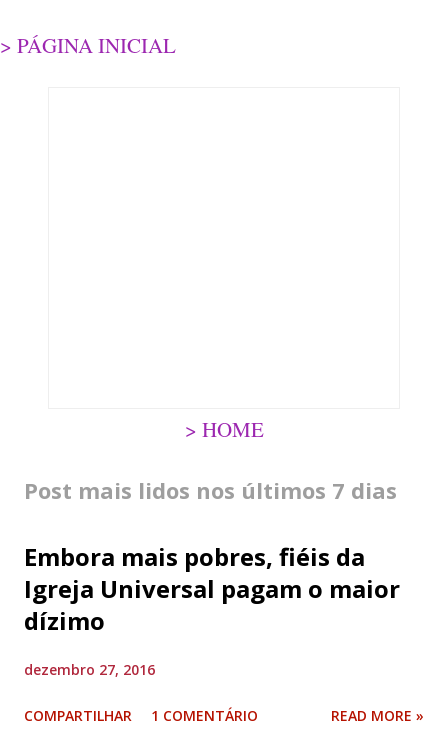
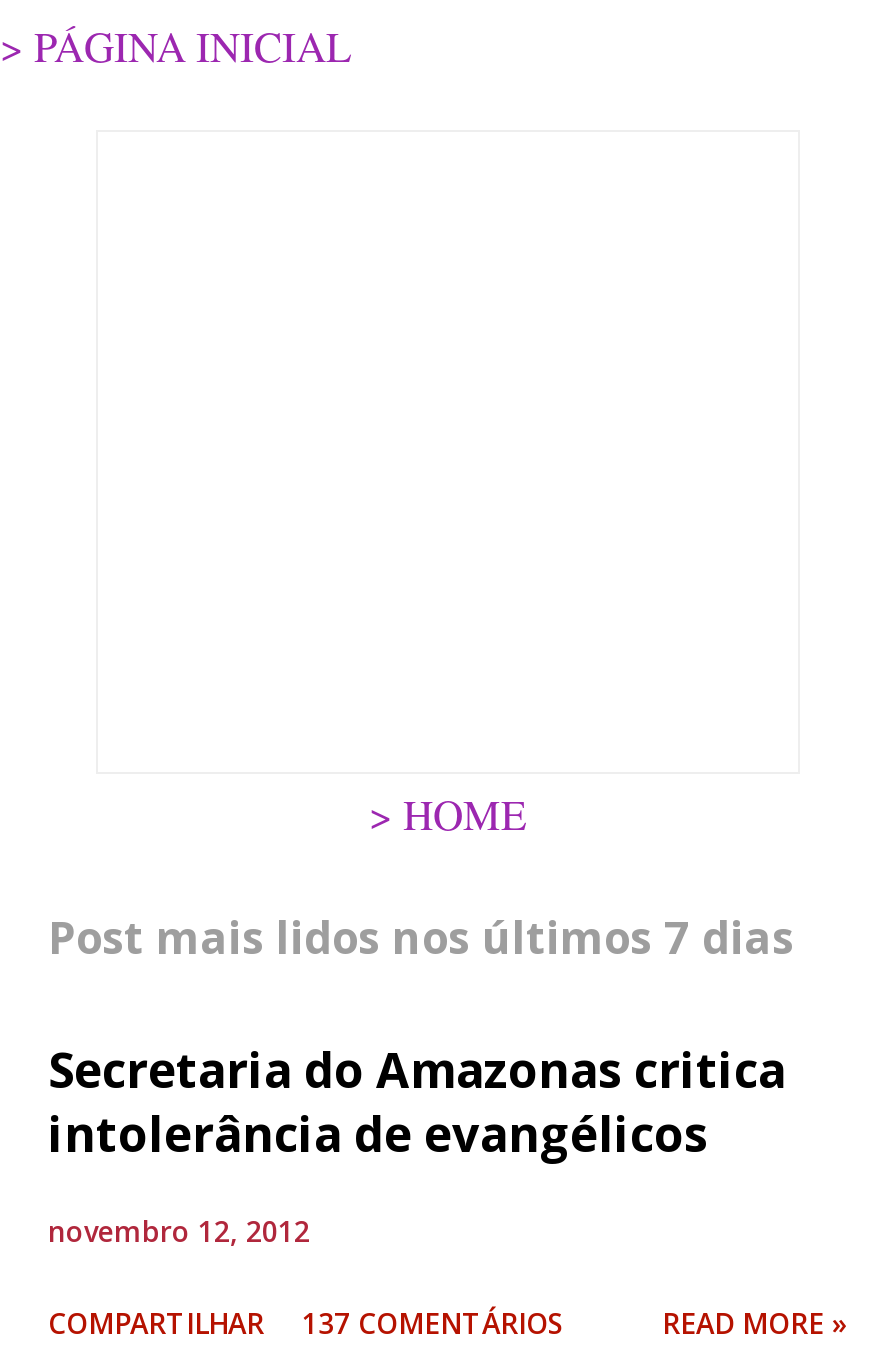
[24,539,400,636] Embora mais pobres, fiéis da | Igreja Universal pagam o maior | dízimo -> [48,1035,786,1165] Secretaria do Amazonas critica | intolerância de evangélicos
[24,659,155,678] dezembro 27, 2016 -> [48,1211,310,1249] novembro 12, 2012
[24,705,258,724] COMPARTILHAR 1 COMENTÁRIO -> [48,1303,564,1341] COMPARTILHAR 137 COMENTÁRIOS

